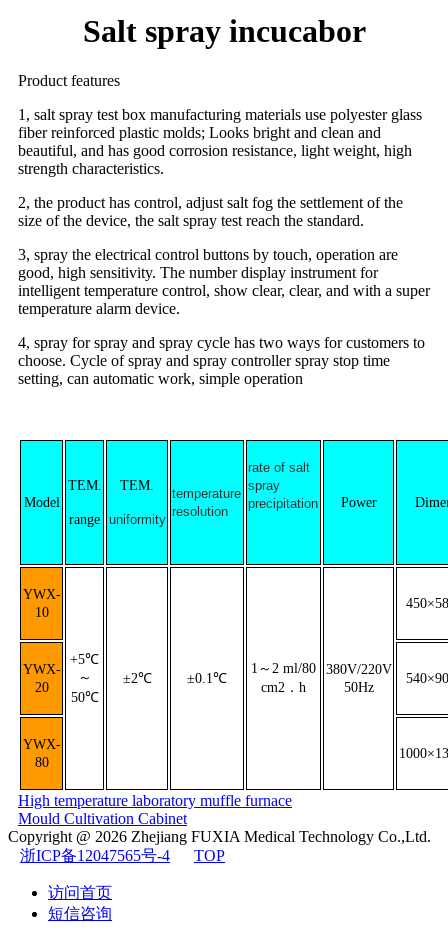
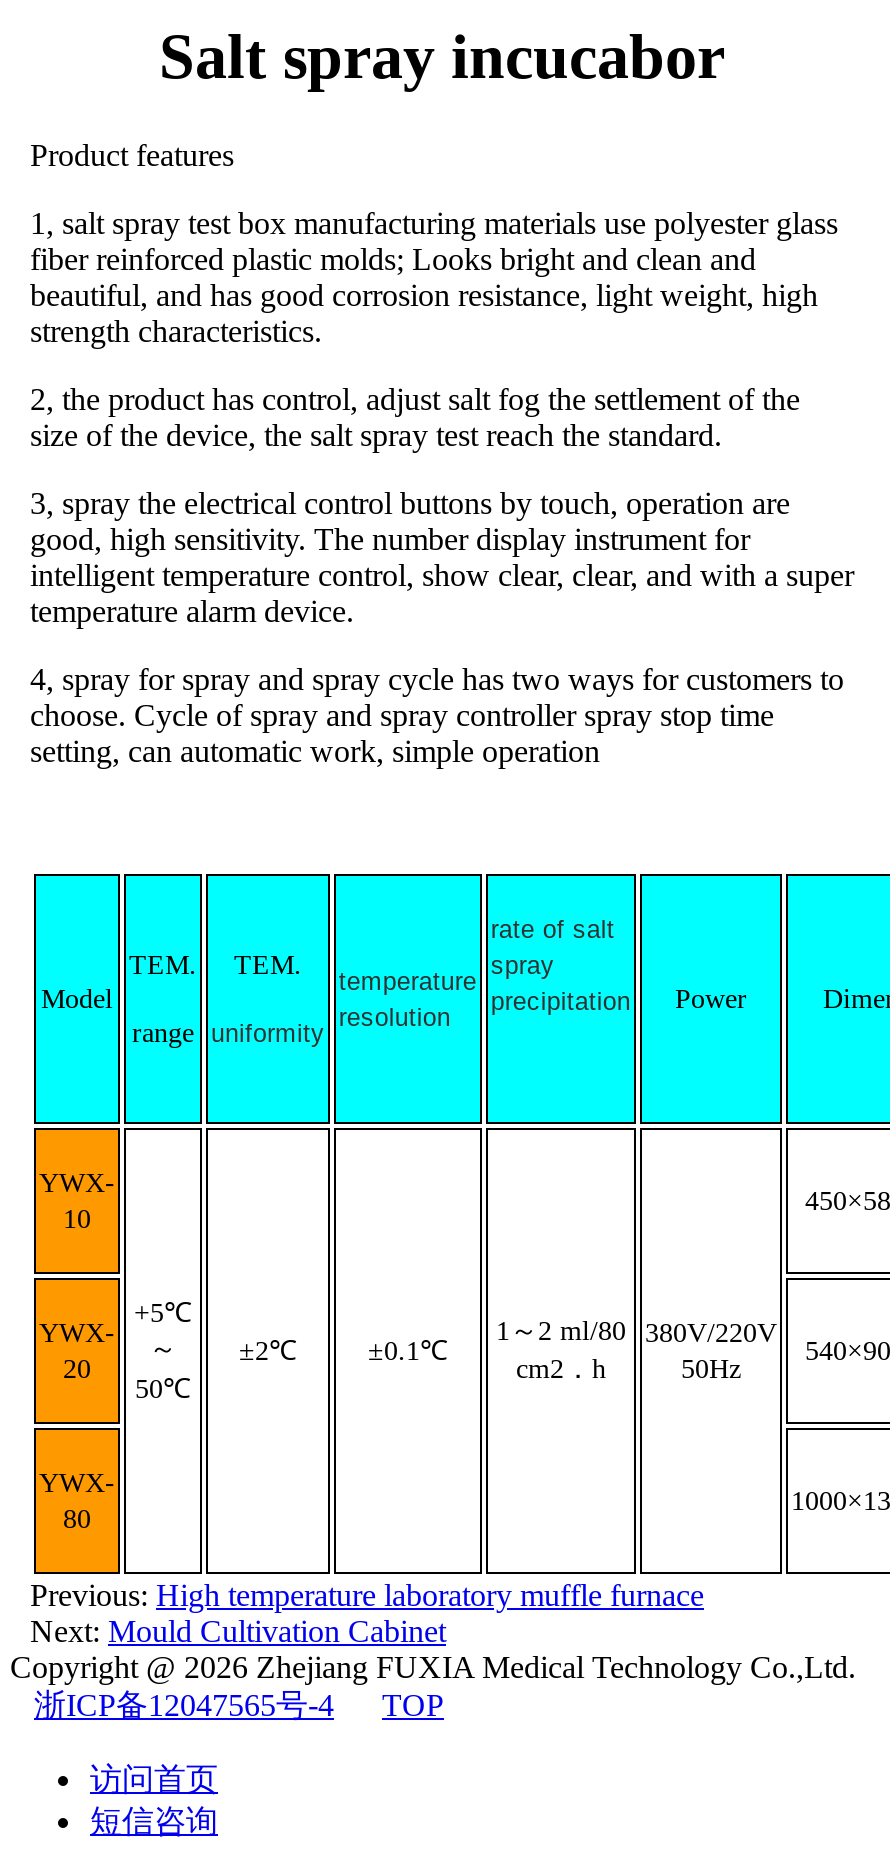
[18,792,292,827] High temperature laboratory muffle furnace | Mould Cultivation Cabinet -> [30,1578,704,1648] Previous: High temperature laboratory muffle furnace | Next: Mould Cultivation Cabinet

